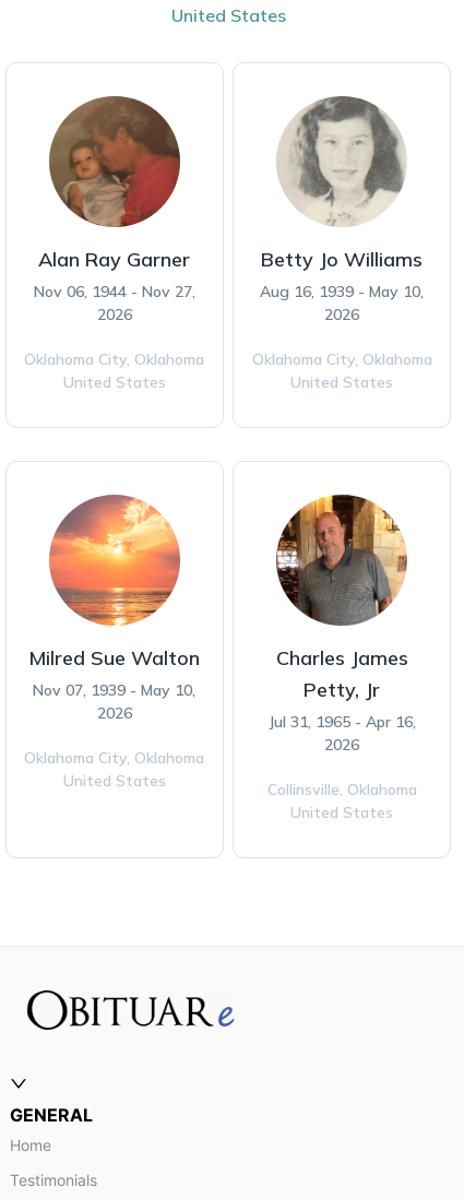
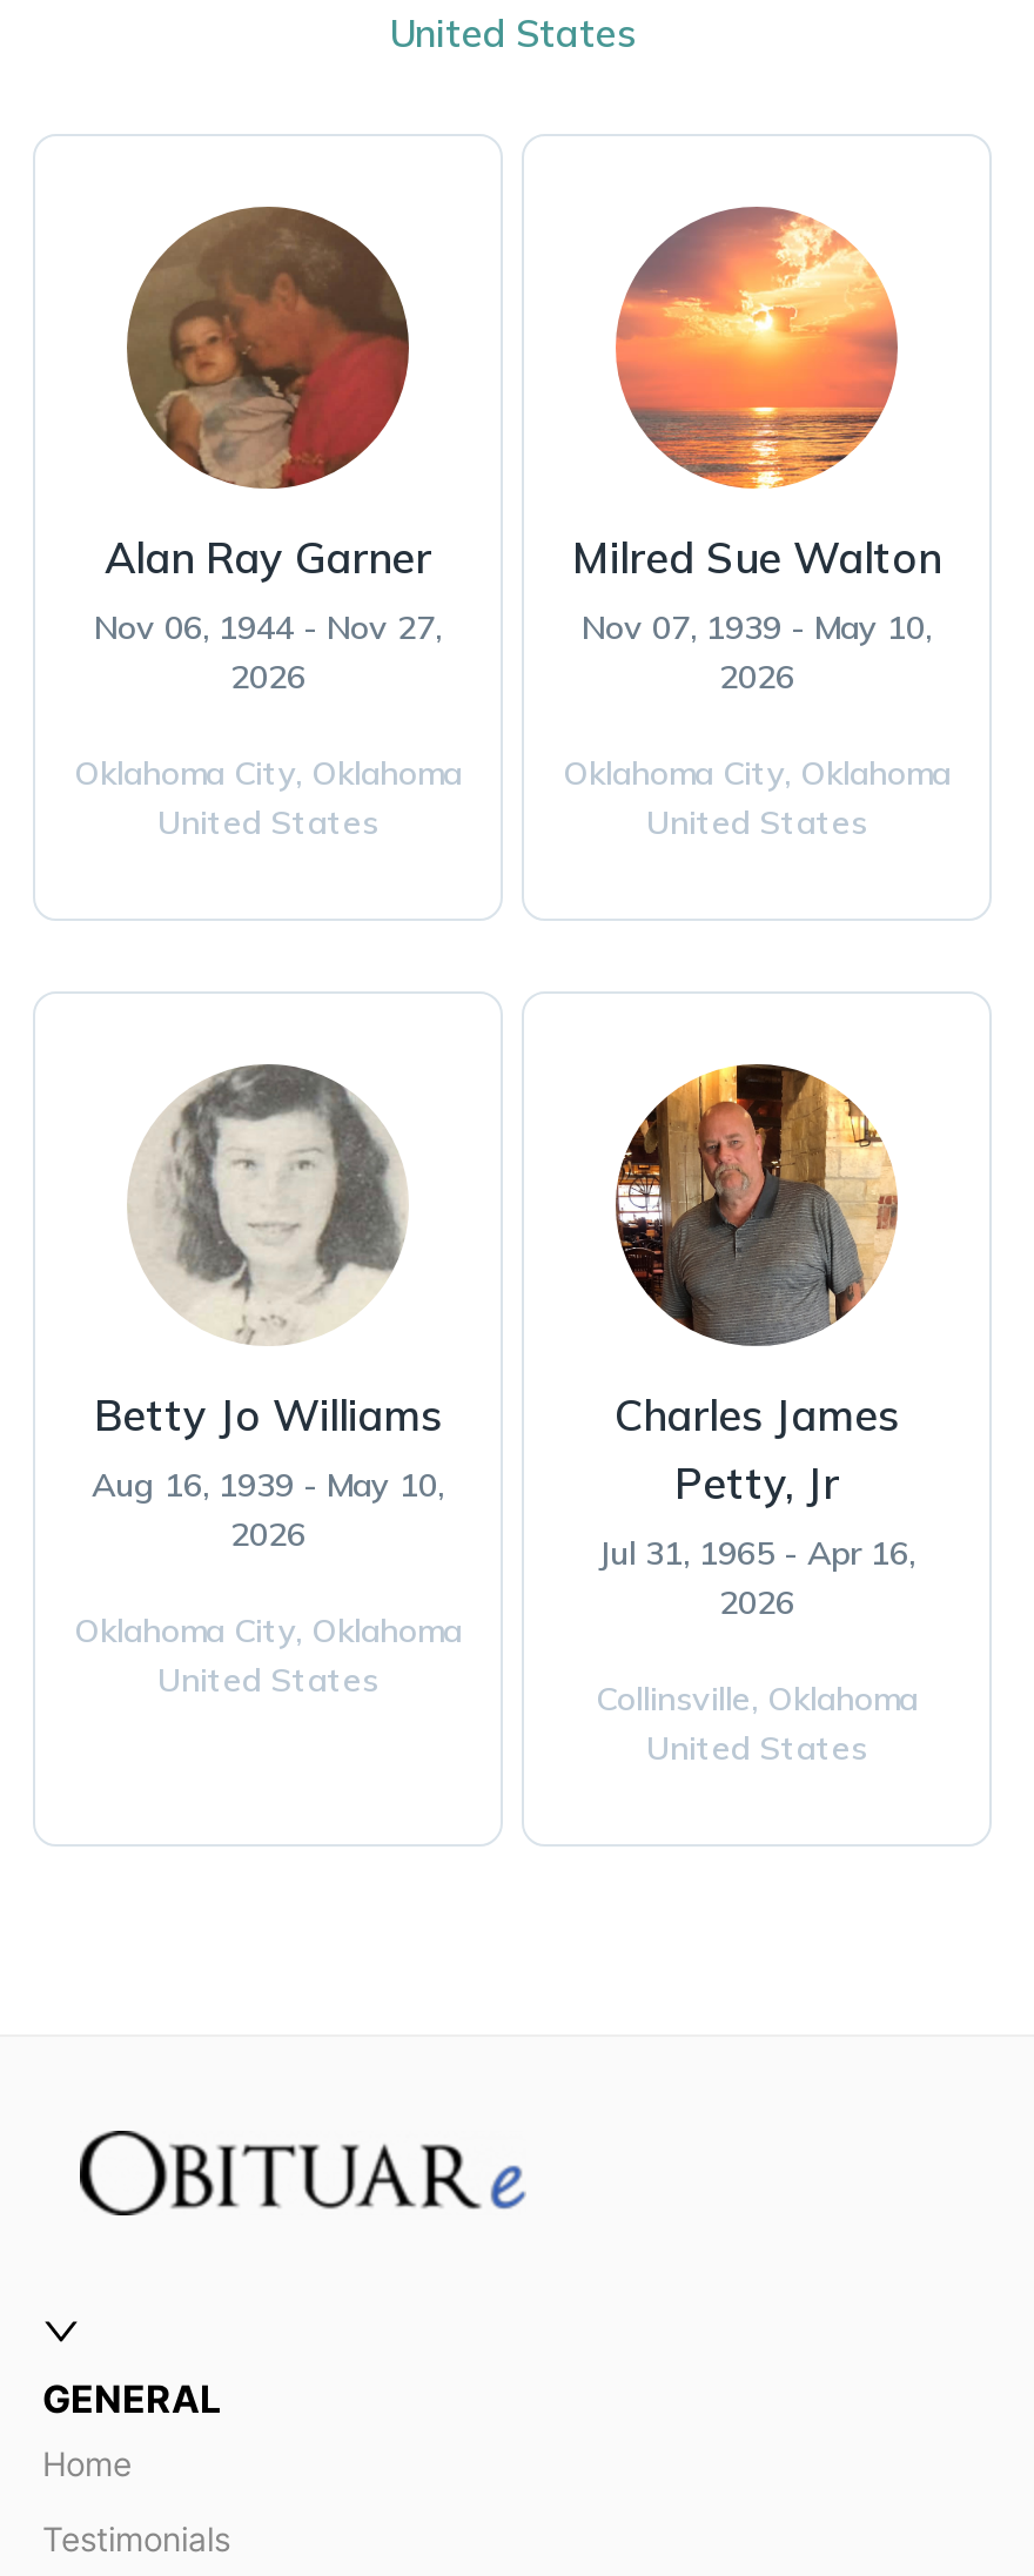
moved [260,96,424,301] -> [92,1064,444,1506]: [image] | Betty Jo Williams | Aug 16, 1939 - May 10,
moved [29,495,200,700] -> [572,207,941,648]: [image] | Milred Sue Walton | Nov 07, 1939 - May 10,

